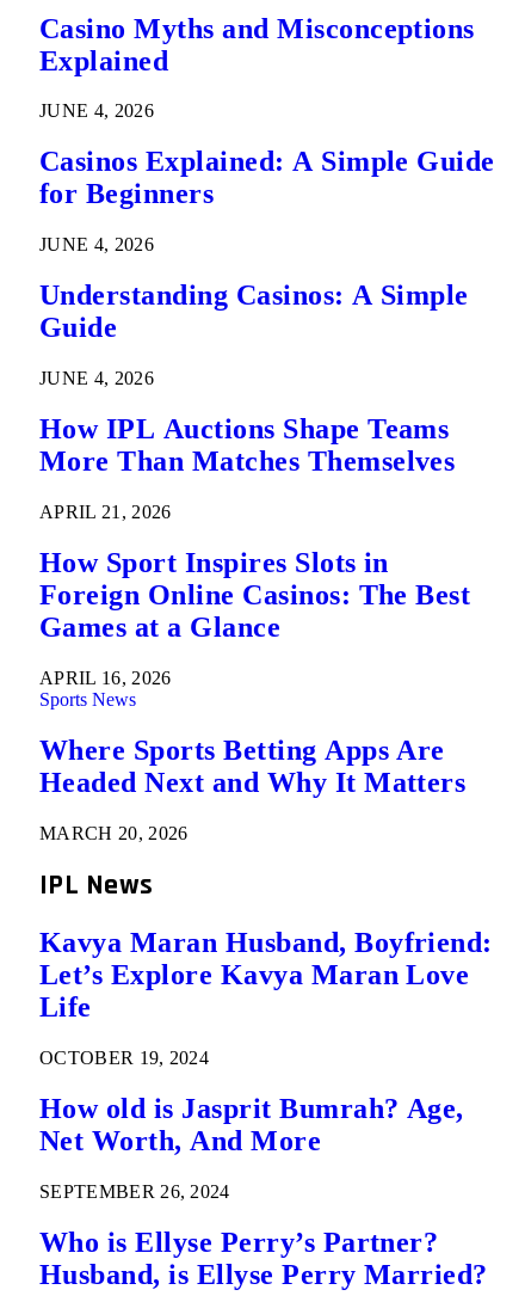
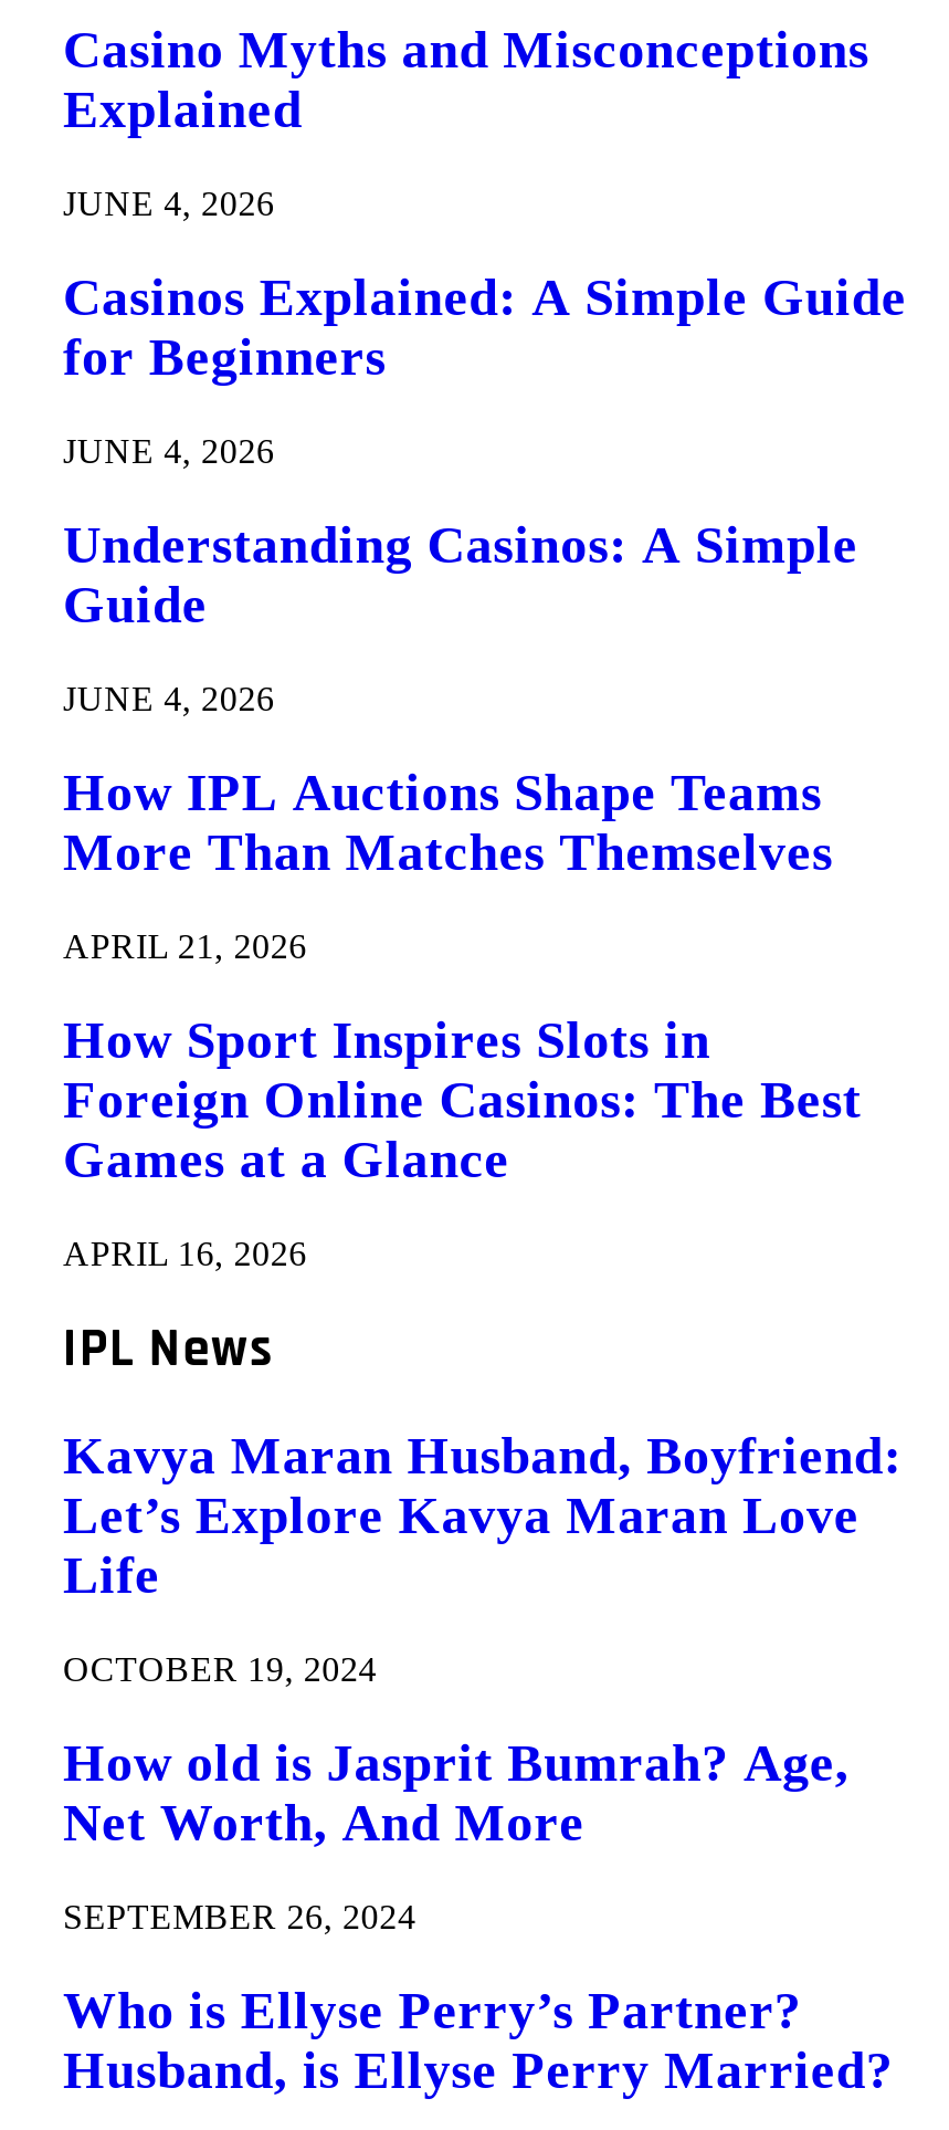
[39,689,466,843] Sports News | Where Sports Betting Apps Are | Headed Next and Why It Matters | MARCH 20, 2026 -> none

